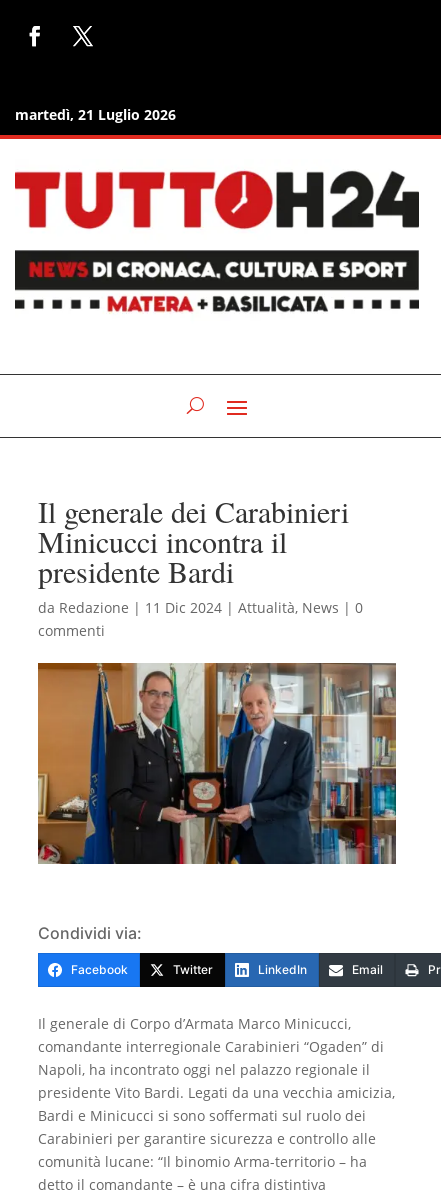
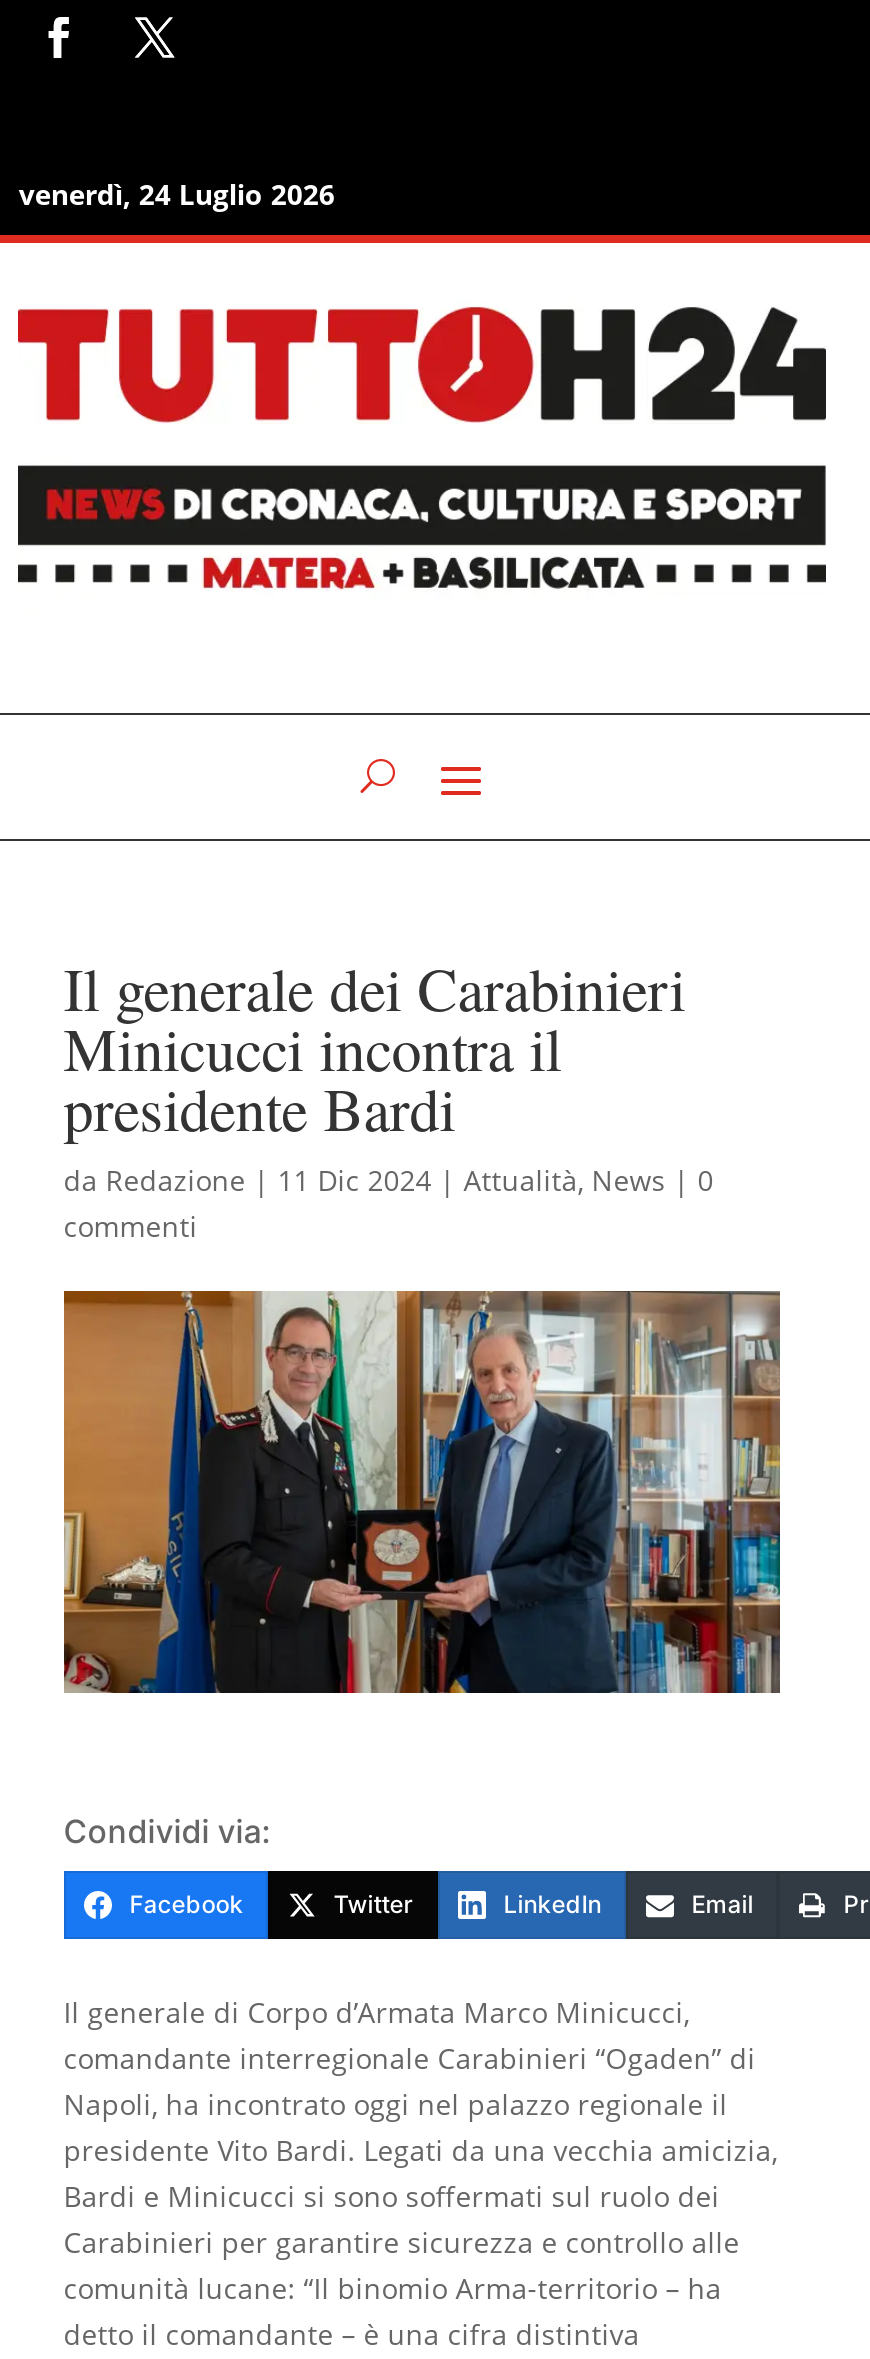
[15,105,176,124] martedì, 21 Luglio 2026 -> [19,175,335,213] venerdì, 24 Luglio 2026

